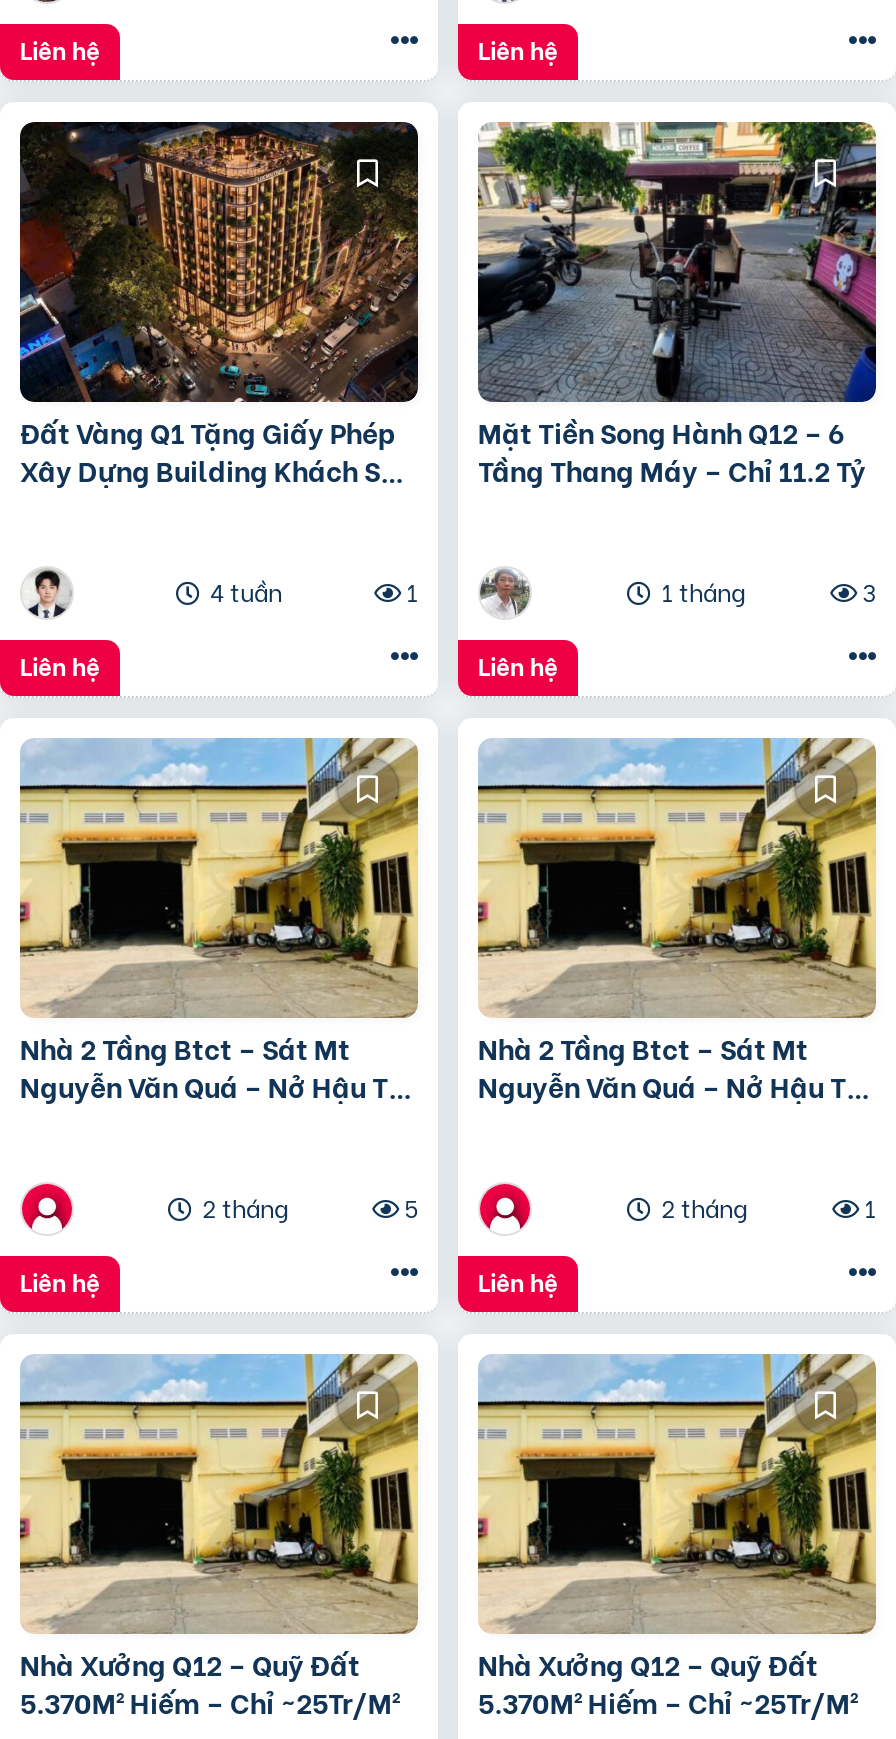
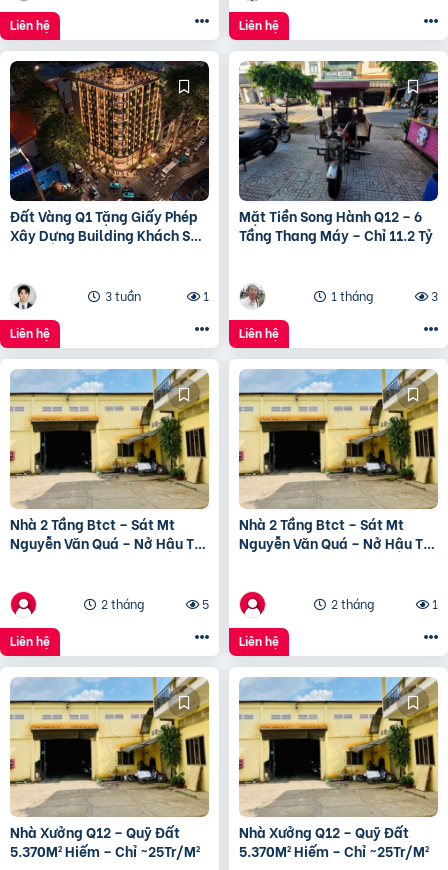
[210,574,282,608] 4 tuần -> [105,287,141,304] 3 tuần

